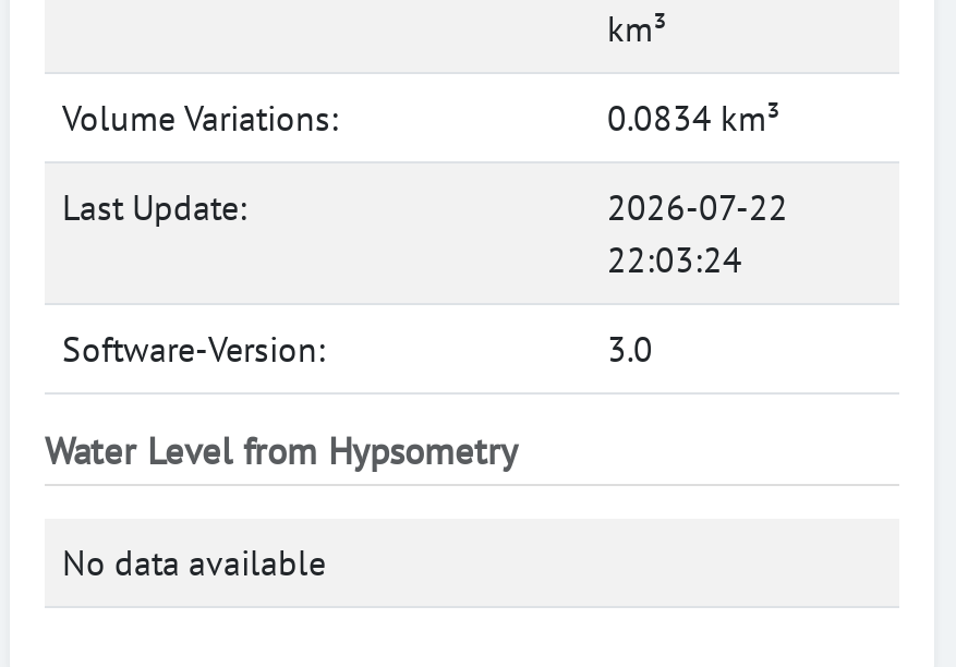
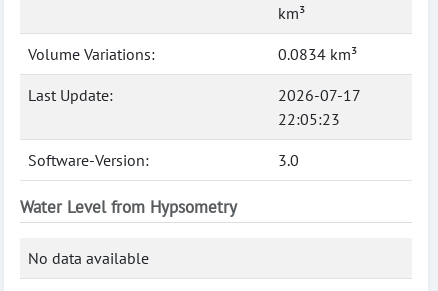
[607,185,788,229] 2026-07-22 -> [278,85,361,105] 2026-07-17
[607,238,742,281] 22:03:24 -> [278,109,340,129] 22:05:23

